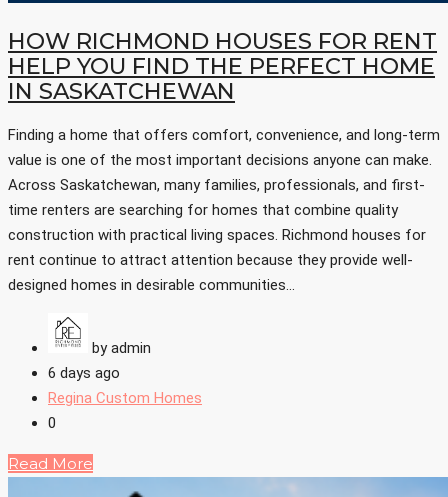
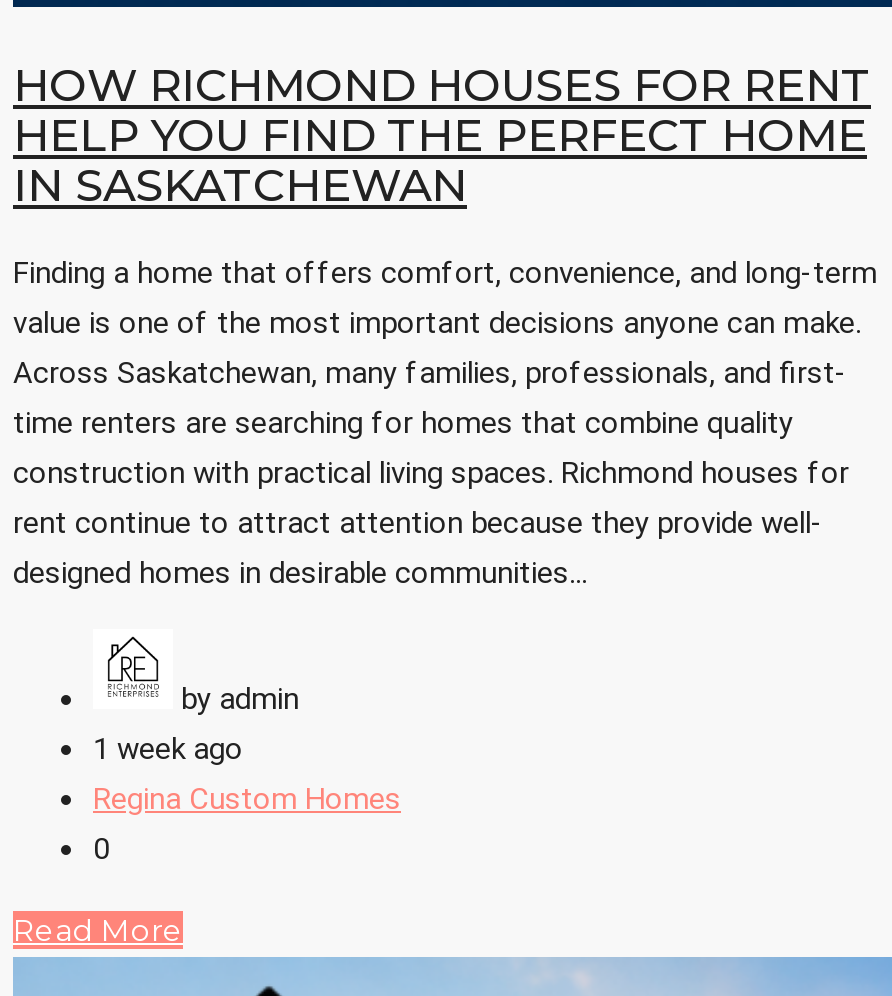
[48,364,120,382] 6 days ago -> [93,730,243,766] 1 week ago

